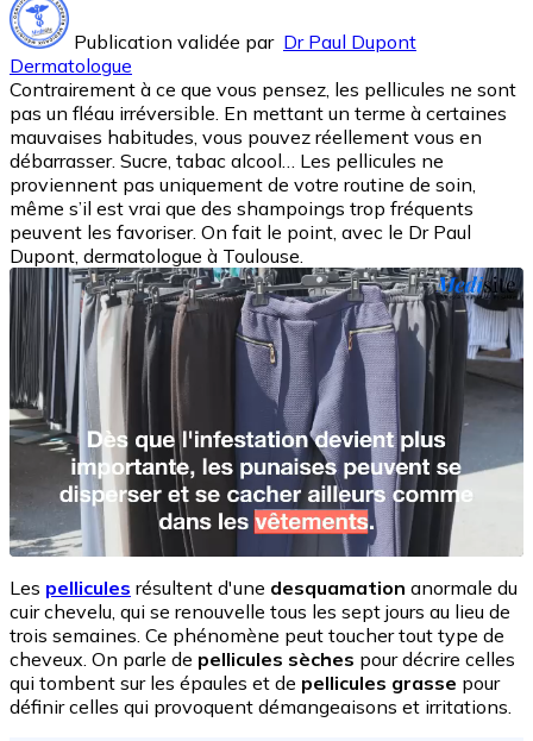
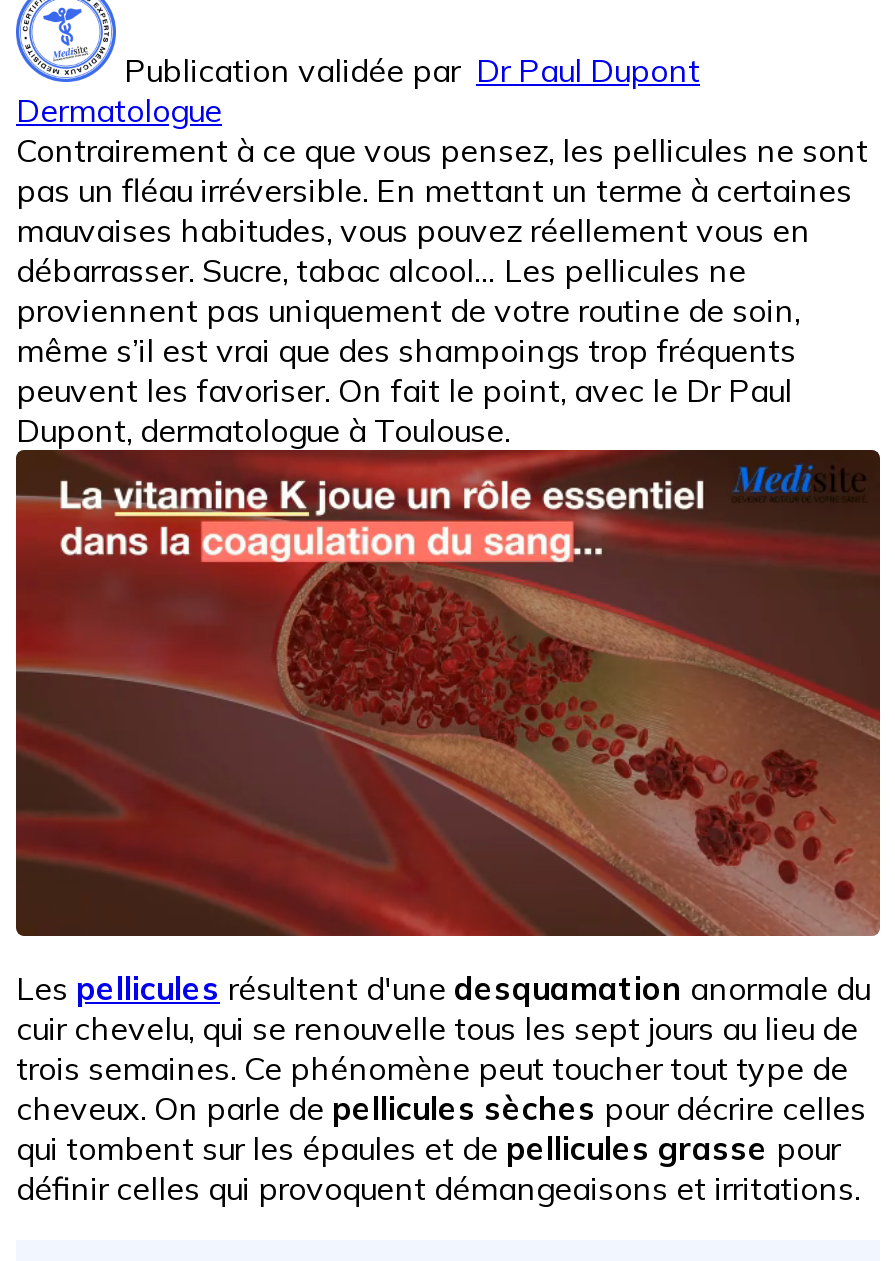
[8,266,525,558] [image] -> [14,448,882,938] [image]

